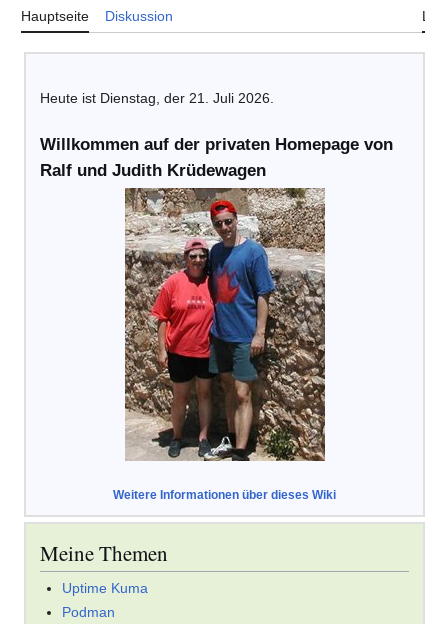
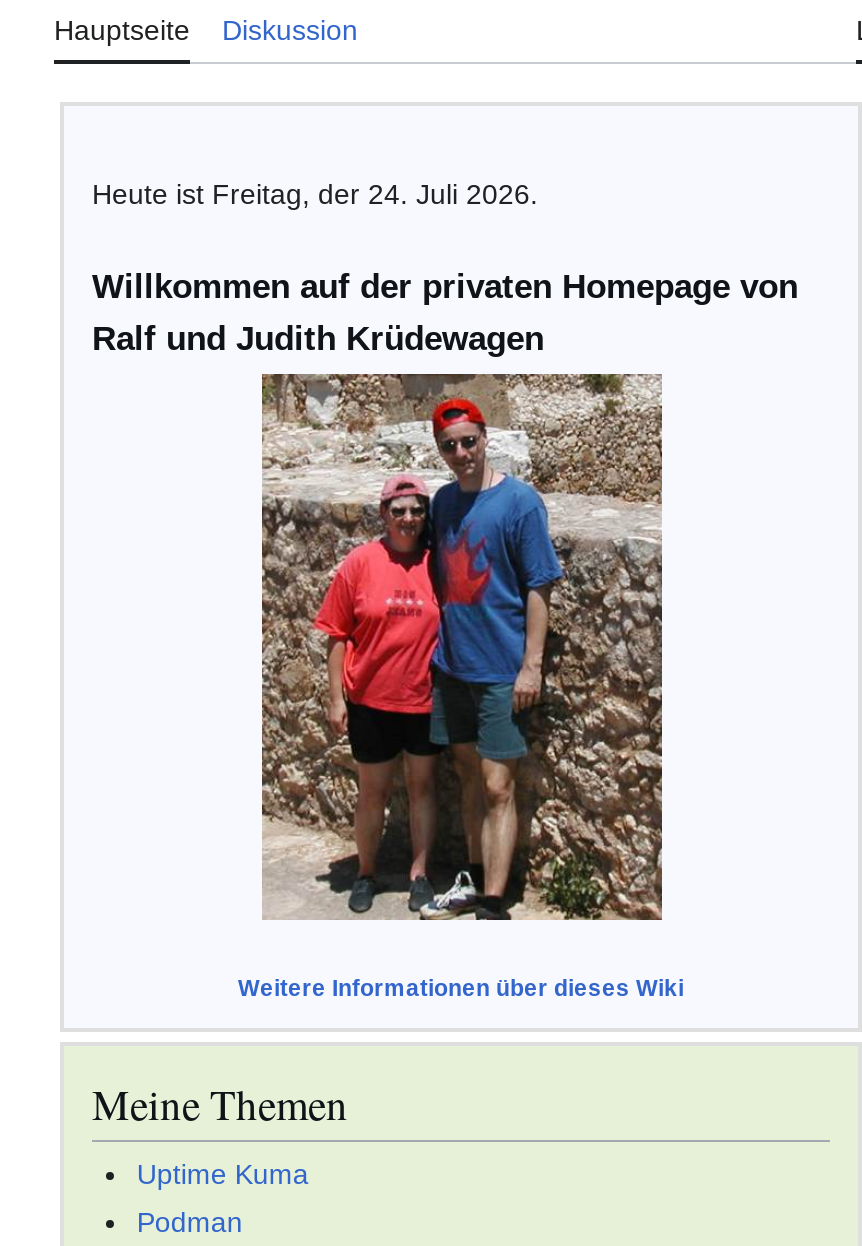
[40,90,274,106] Heute ist Dienstag, der 21. Juli 2026. -> [92,178,538,210] Heute ist Freitag, der 24. Juli 2026.

